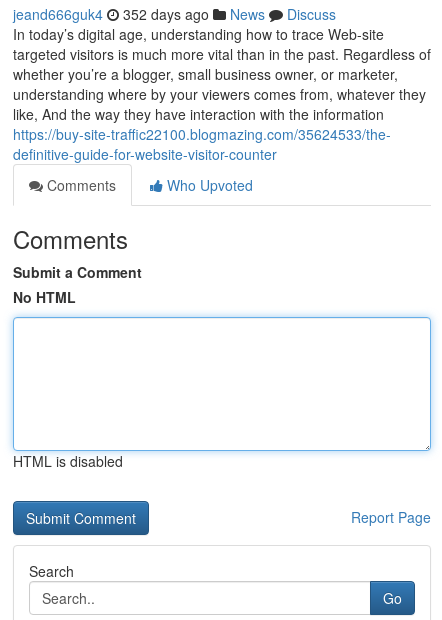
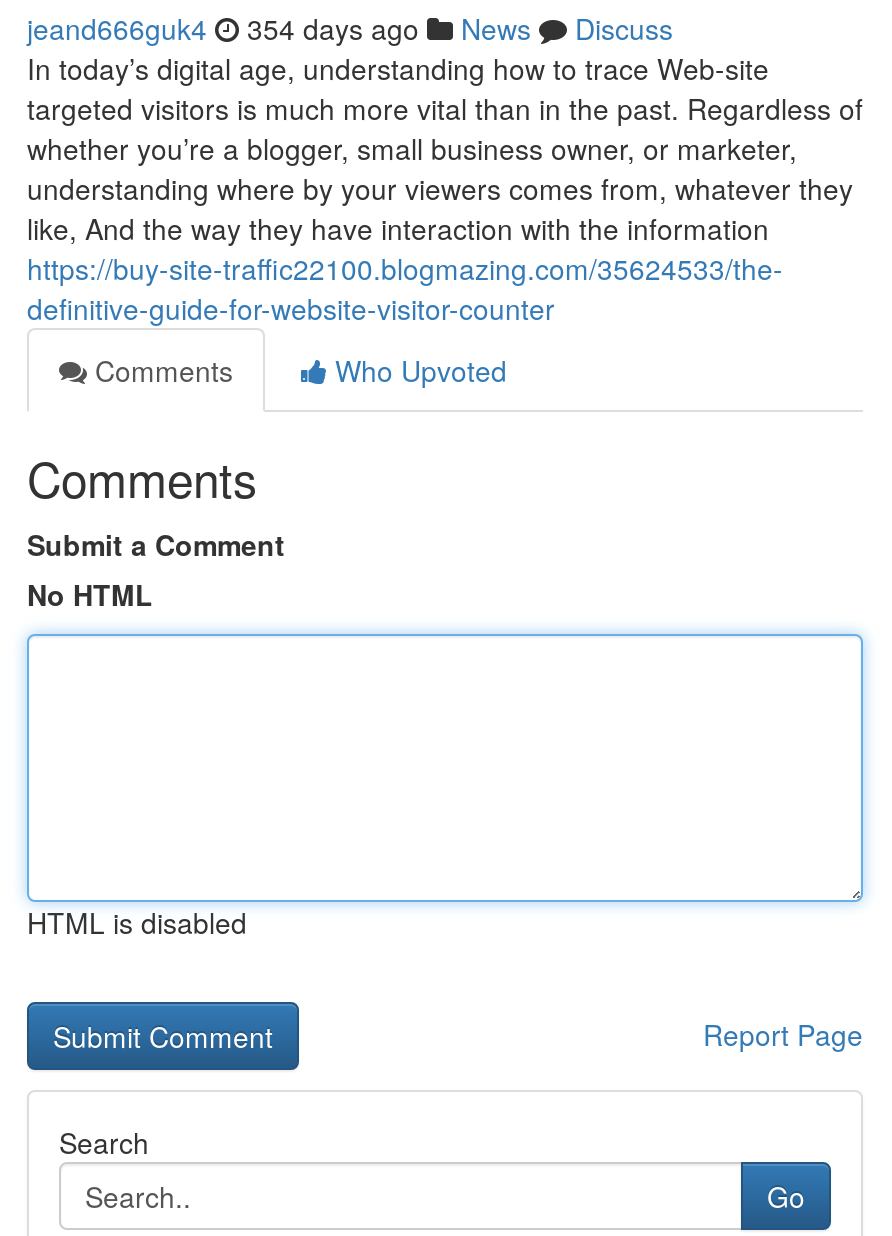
[13,4,336,24] jeand666guk4 352 days ago News Discuss -> [27,8,673,48] jeand666guk4 354 days ago News Discuss

